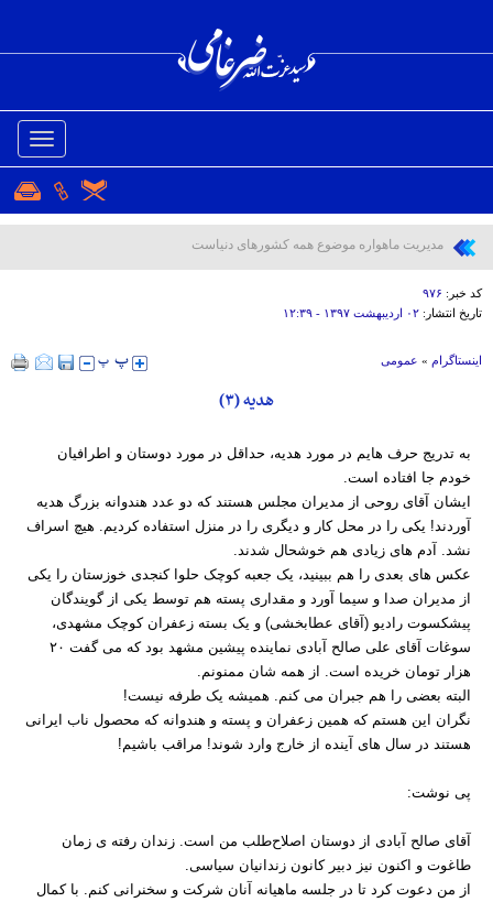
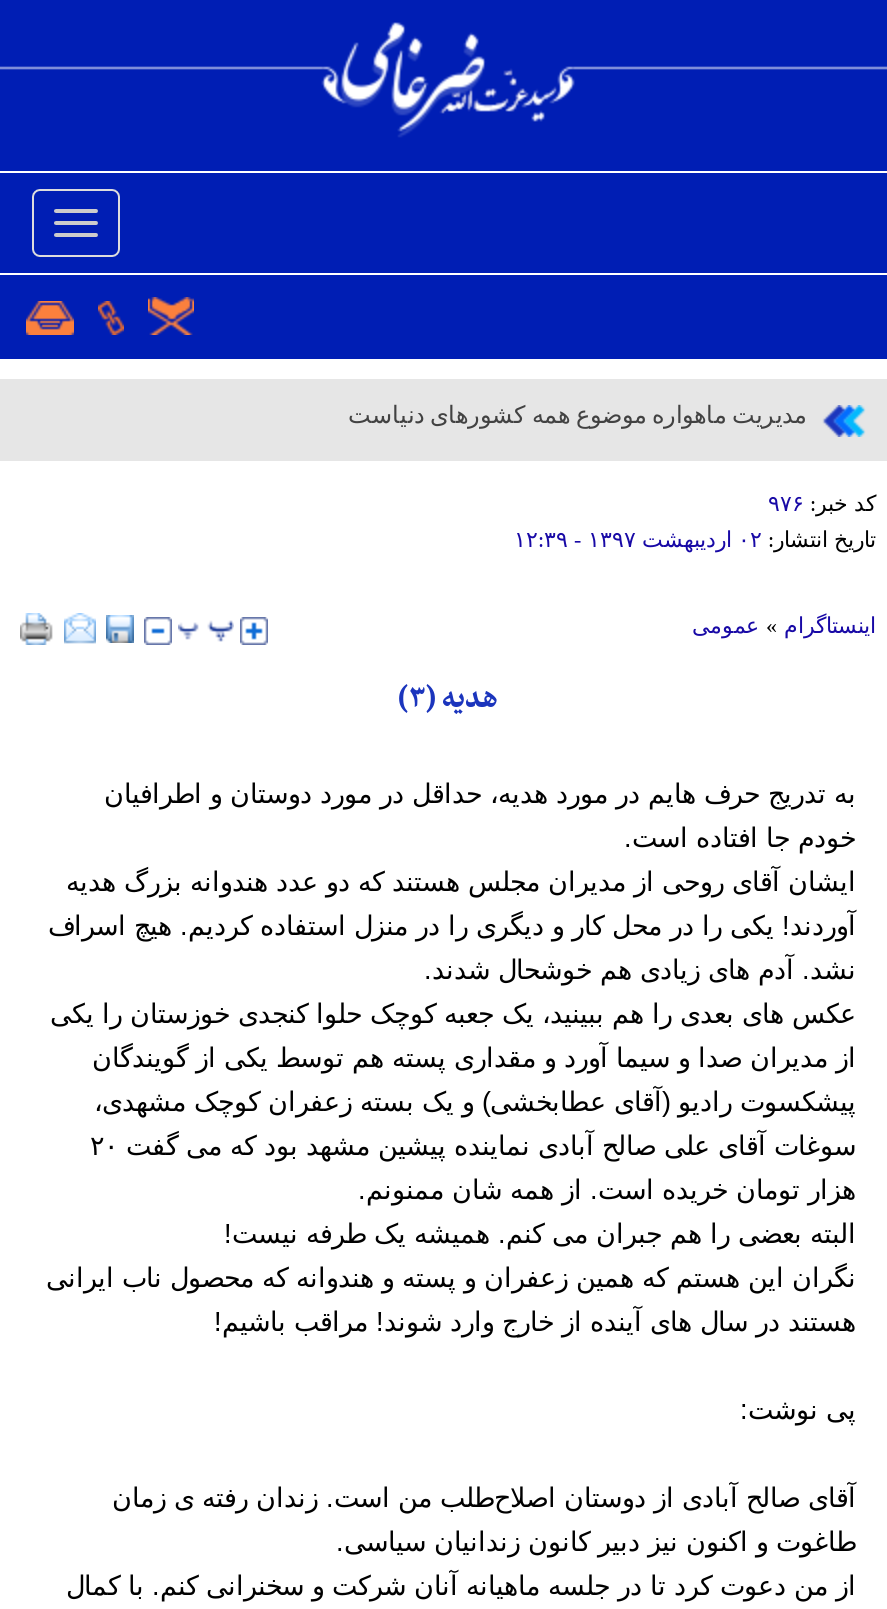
none -> [348,401,806,429] مدیریت ماهواره موضوع همه کشورهای دنیاست

